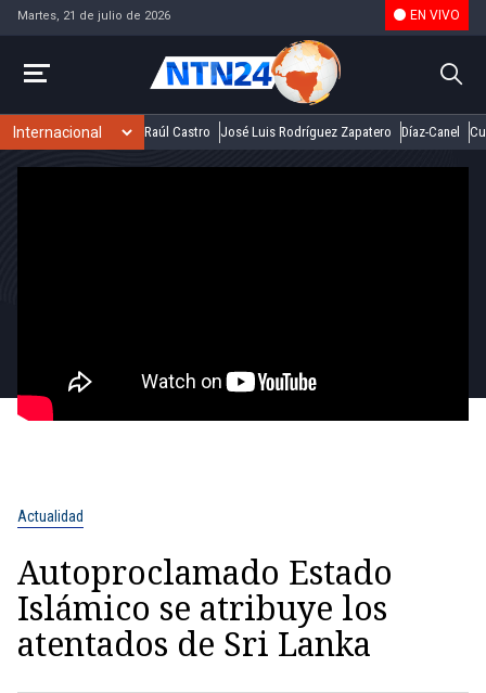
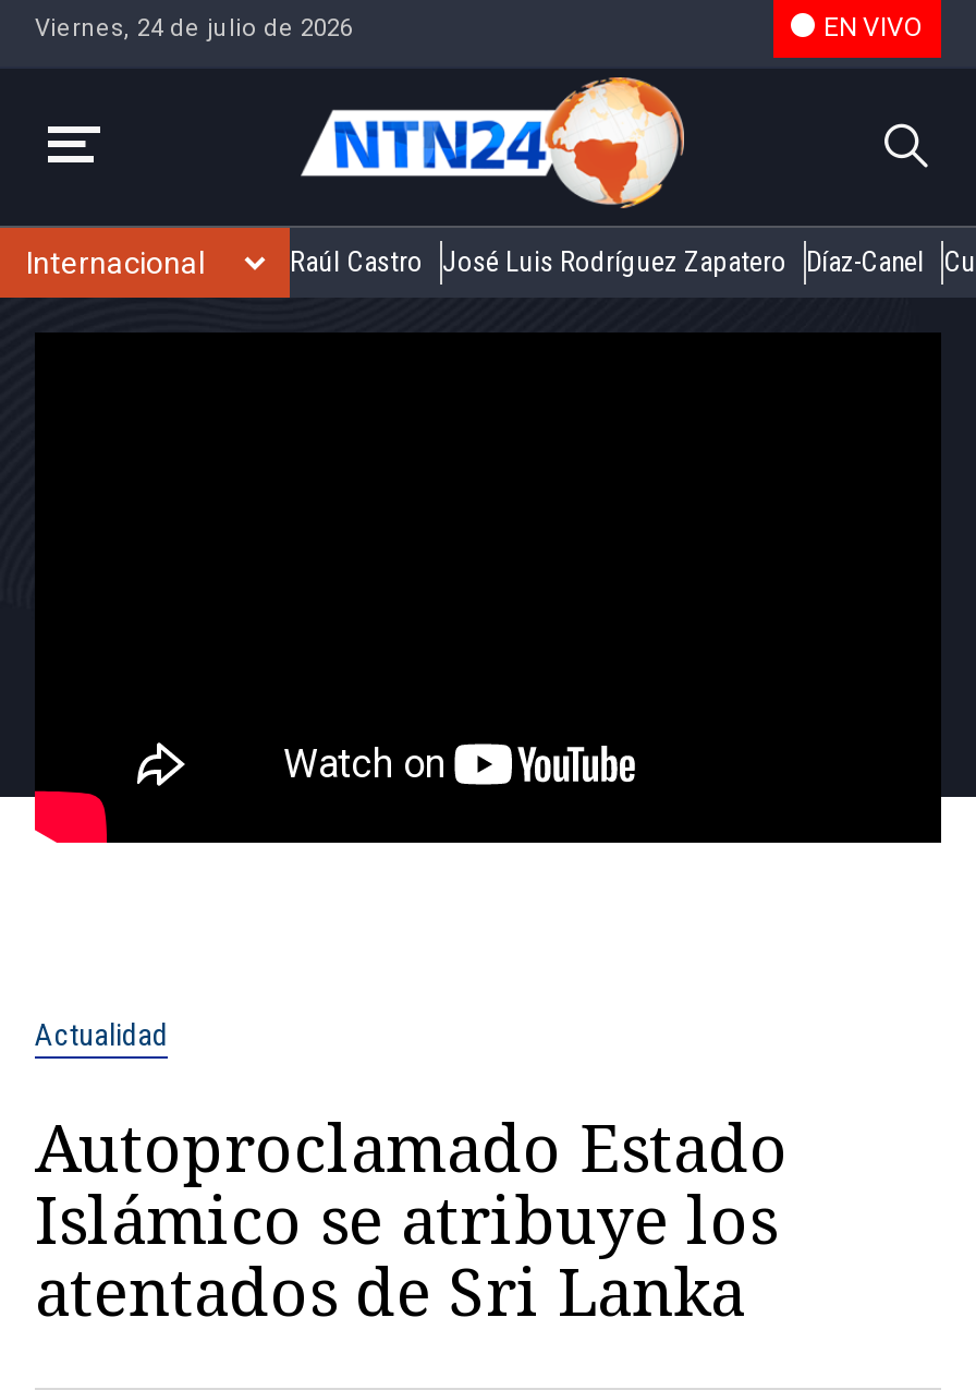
[17,8,170,22] Martes, 21 de julio de 2026 -> [35,13,353,41] Viernes, 24 de julio de 2026

